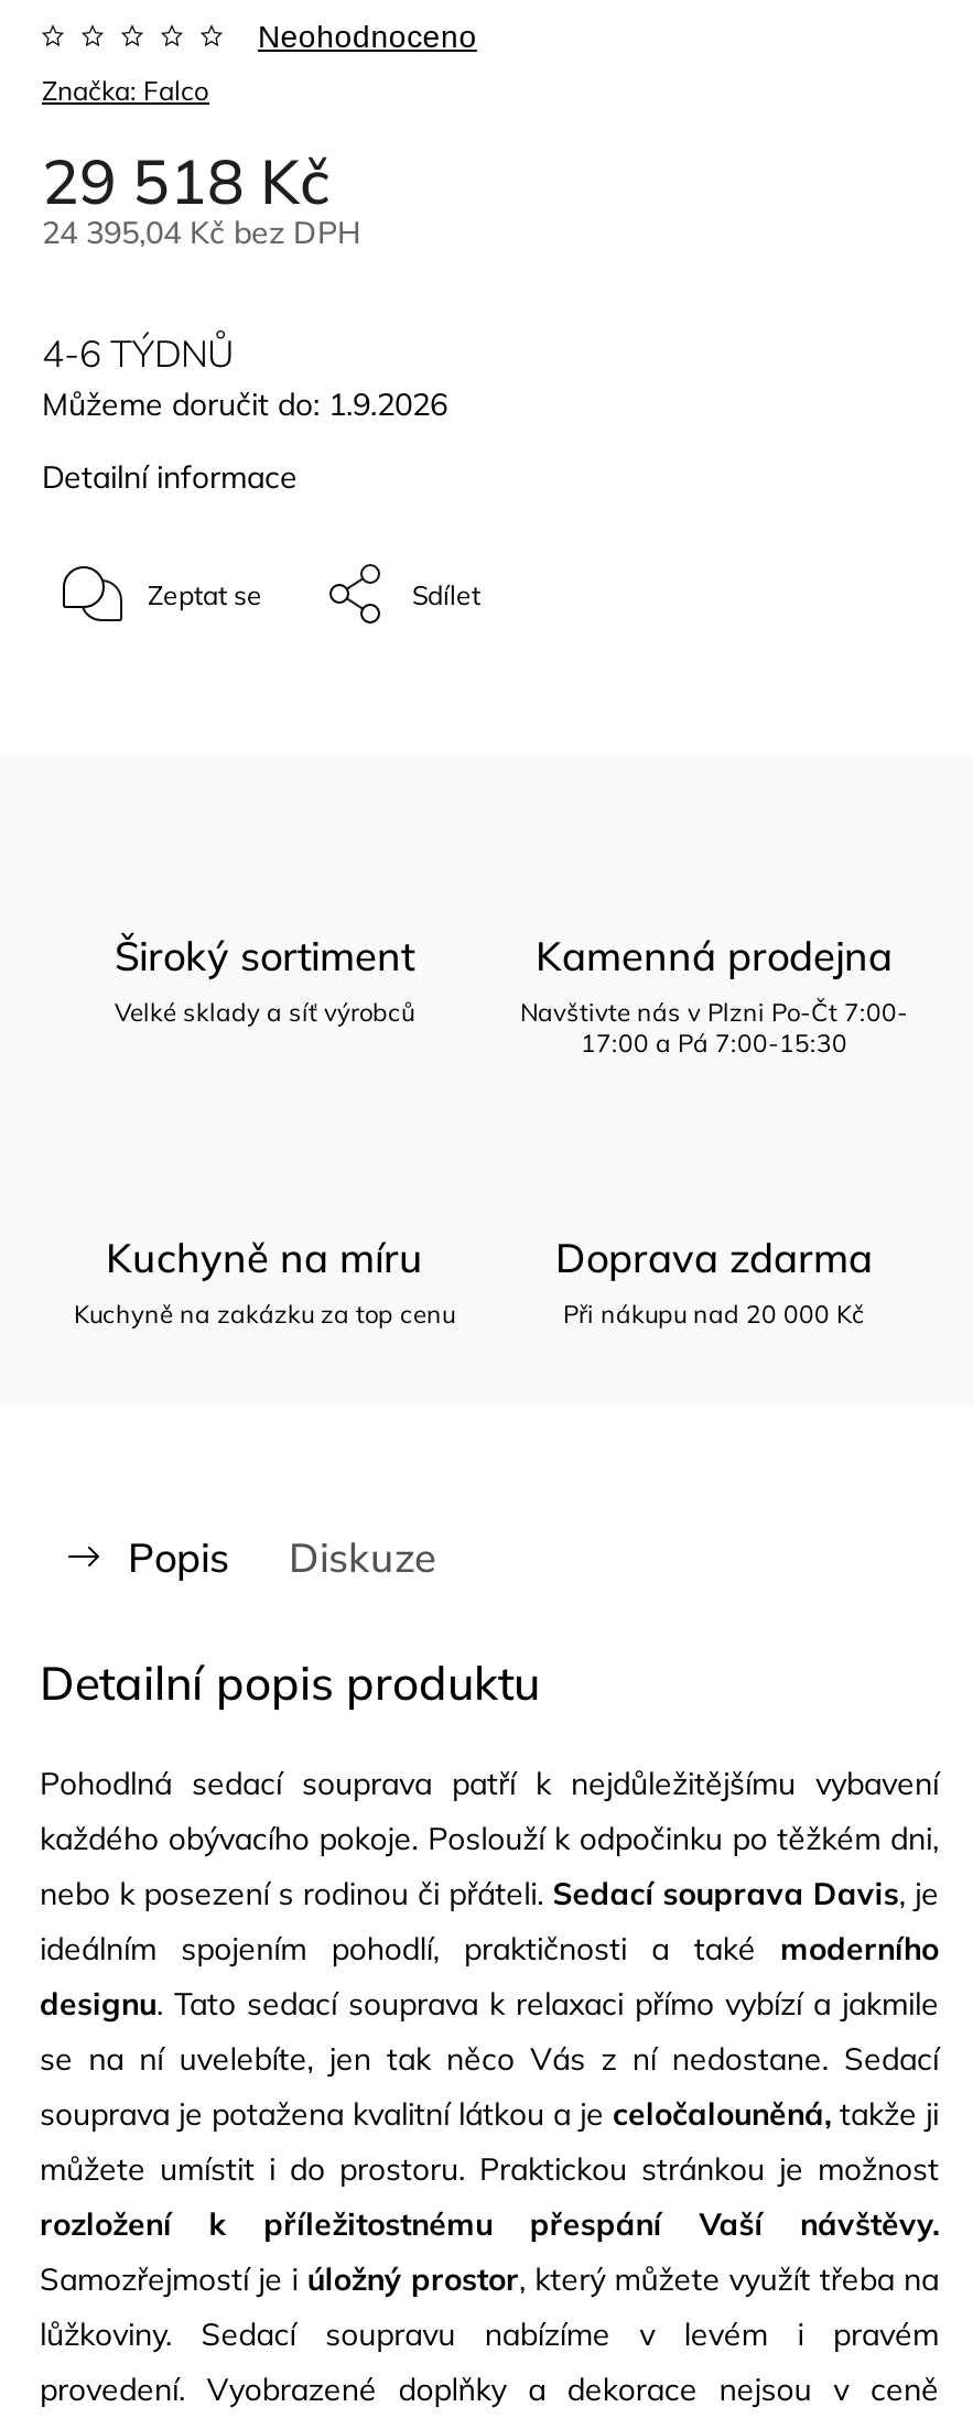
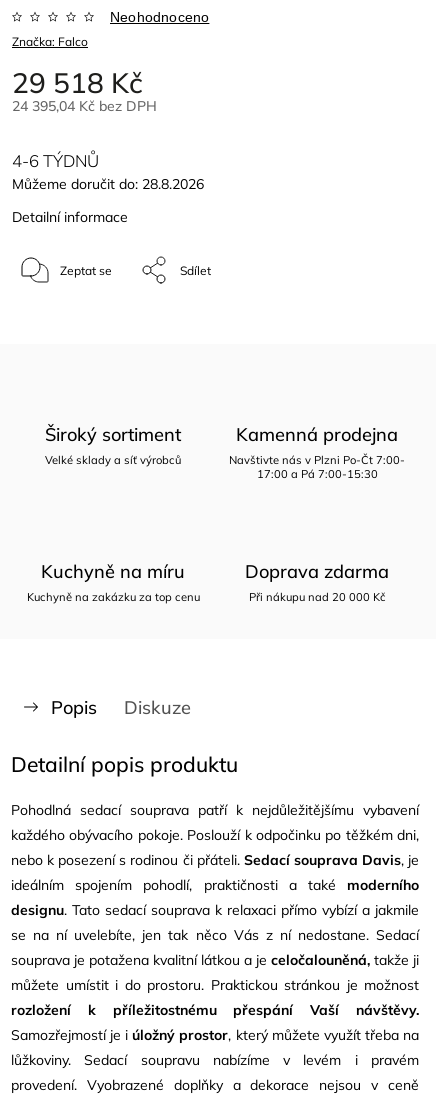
[42,383,447,423] Můžeme doručit do: 1.9.2026 -> [12,174,204,192] Můžeme doručit do: 28.8.2026

